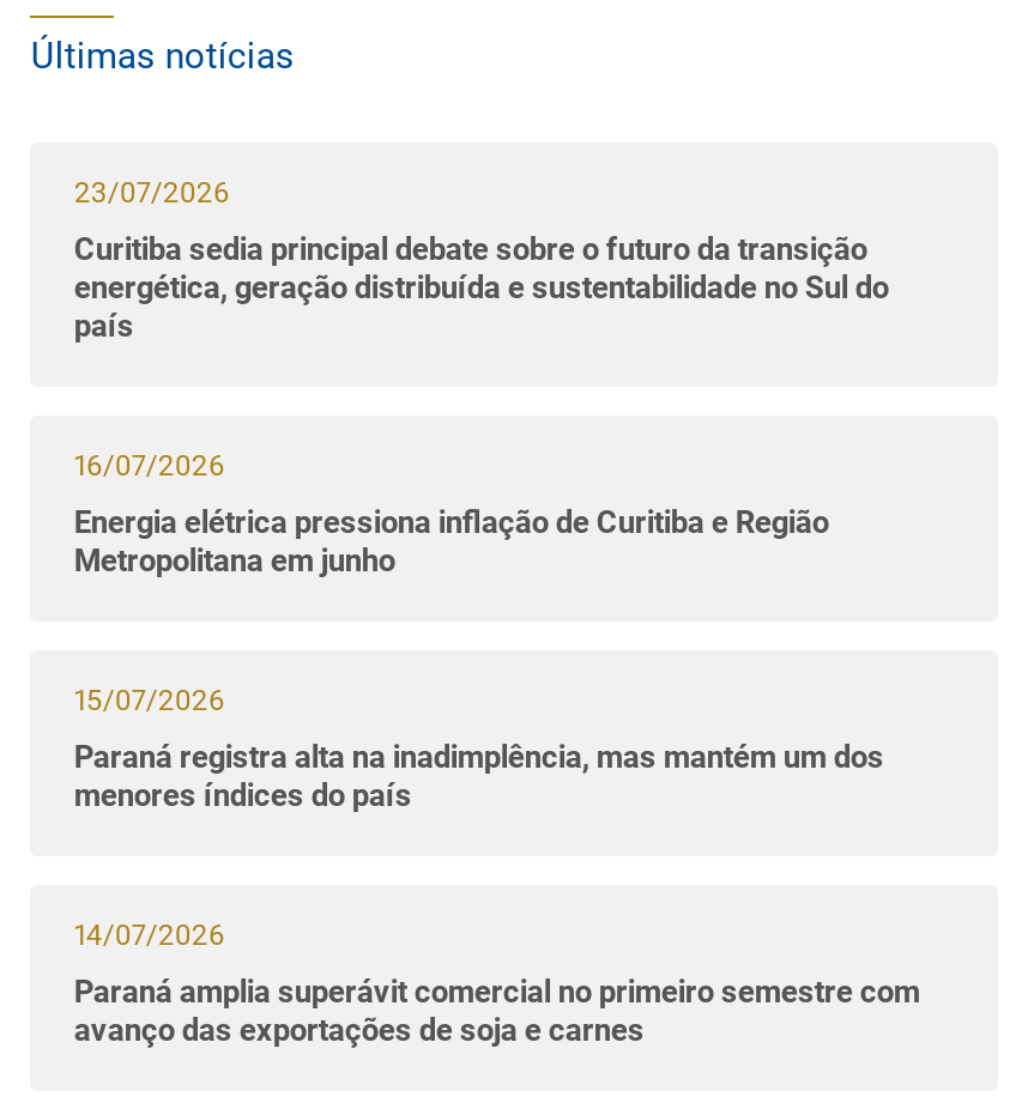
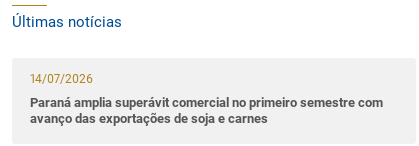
[74,176,889,343] 23/07/2026 | Curitiba sedia principal debate sobre o futuro da transição | energética, geração distribuída e sustentabilidade no Sul do | país -> none
[74,449,829,578] 16/07/2026 | Energia elétrica pressiona inflação de Curitiba e Região | Metropolitana em junho -> none
[74,684,884,813] 15/07/2026 | Paraná registra alta na inadimplência, mas mantém um dos | menores índices do país -> none

